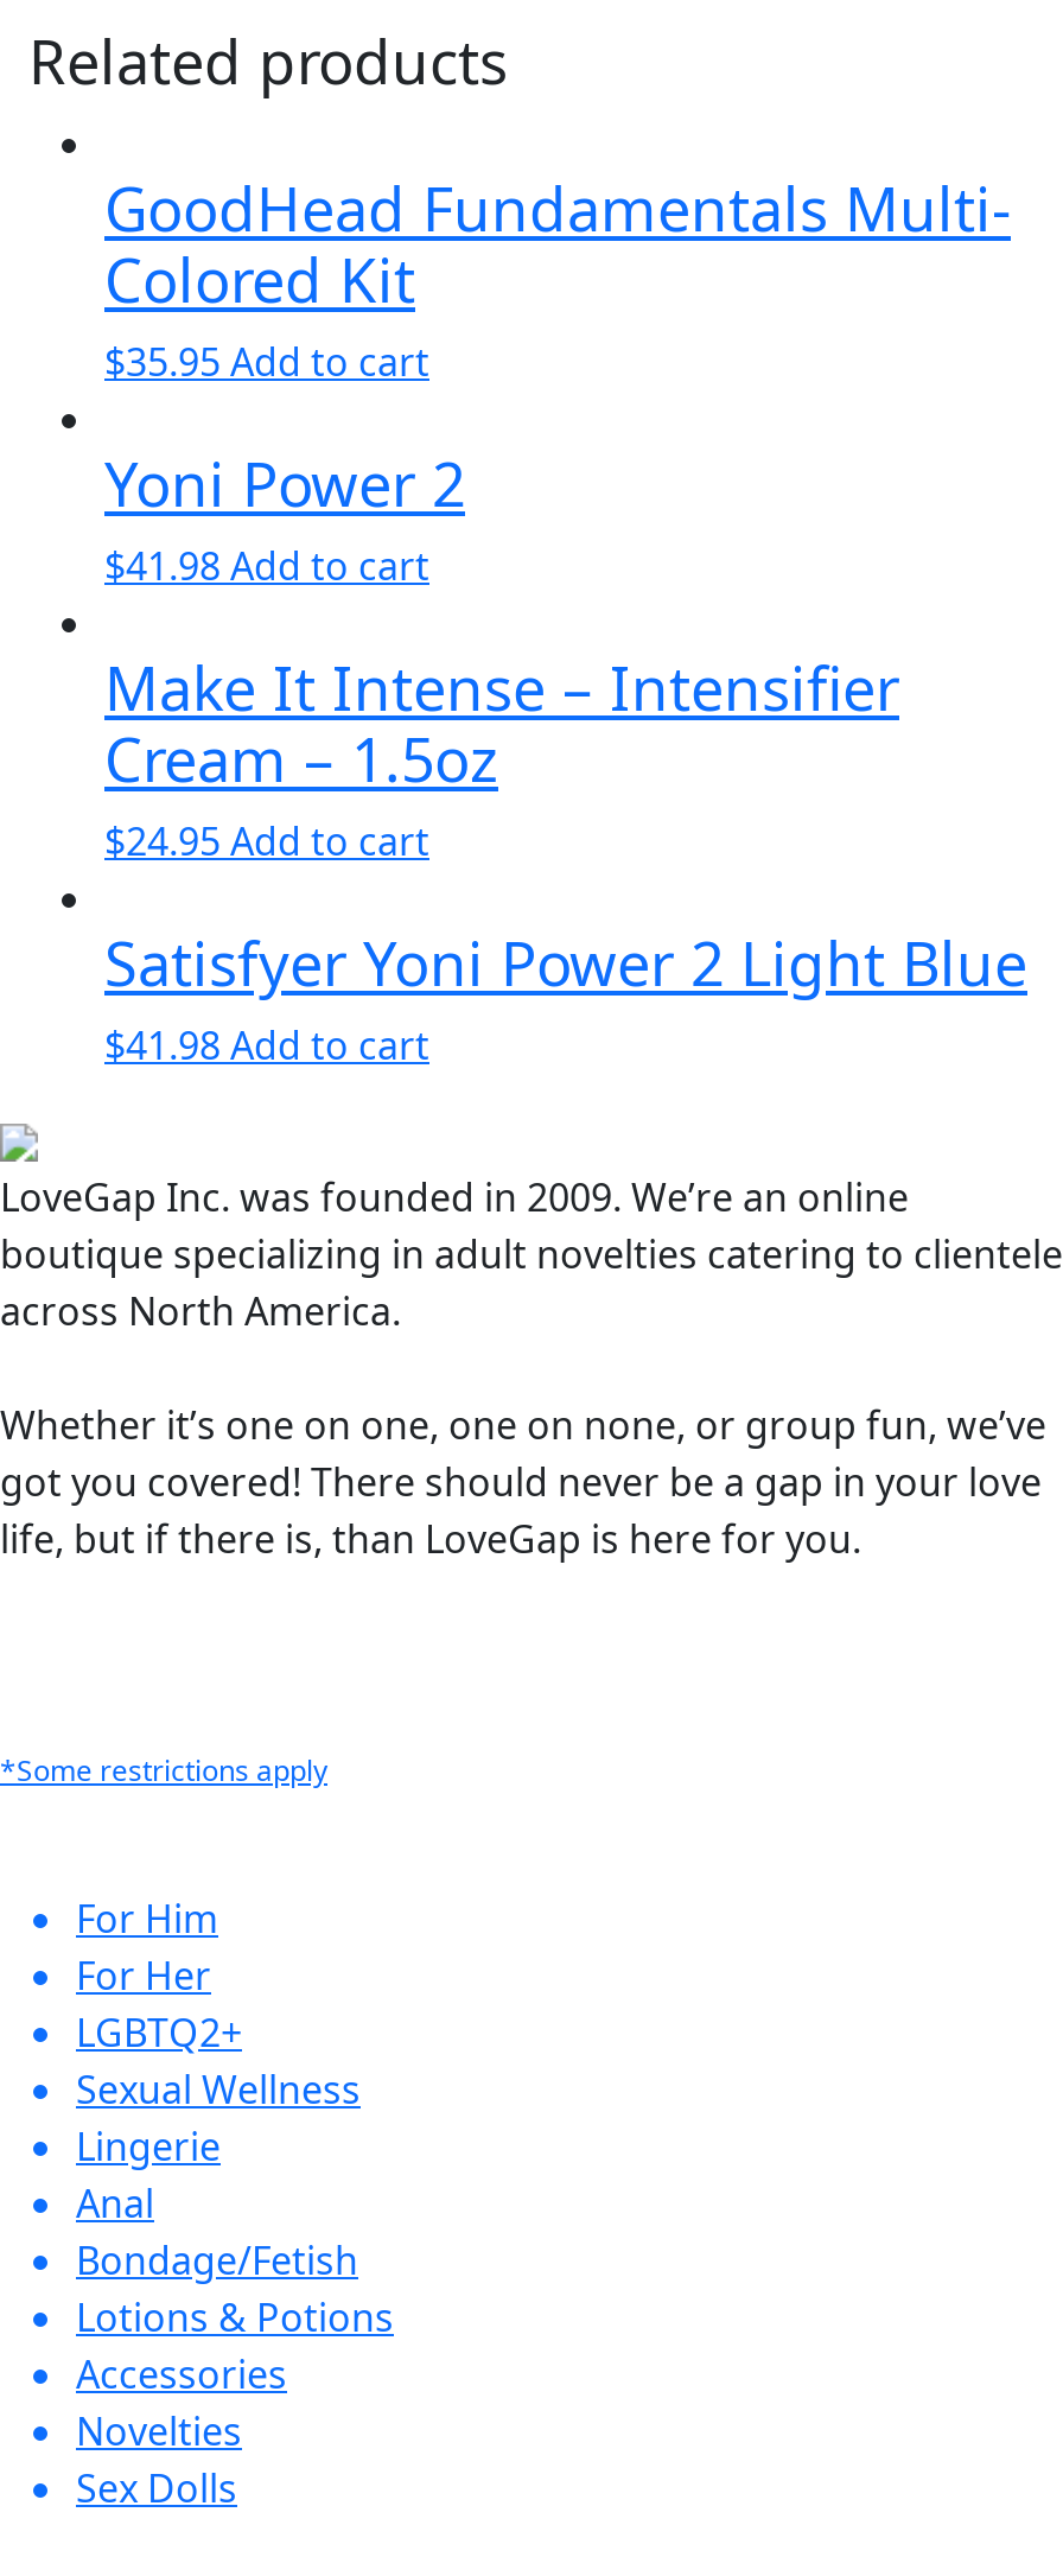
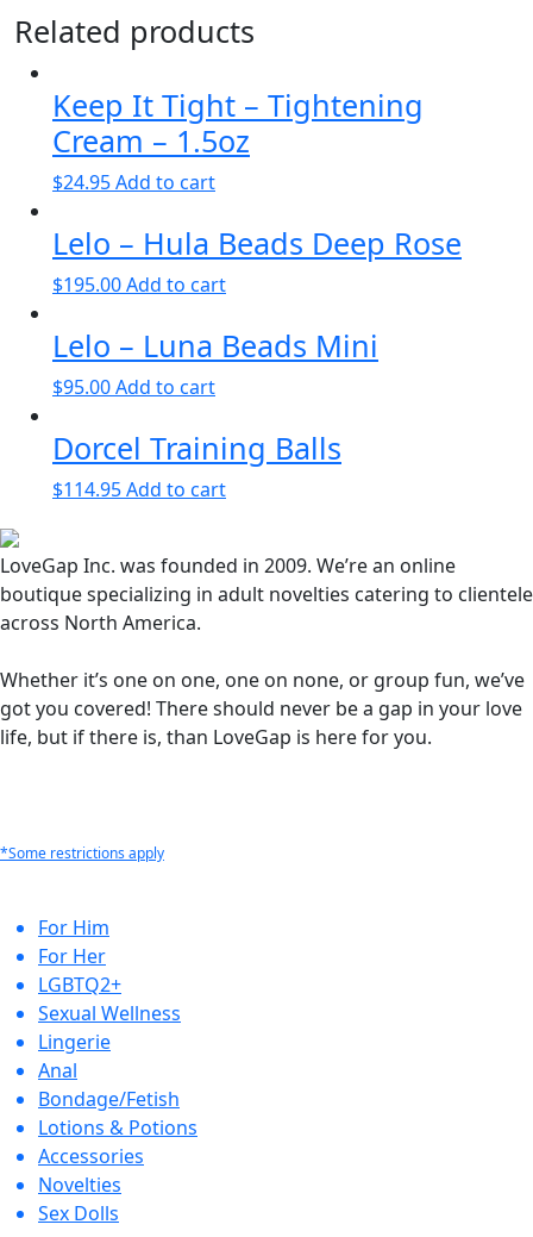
[104,166,1011,726] GoodHead Fundamentals Multi- | Colored Kit | $35.95 Add to cart | Yoni Power 2 | $41.98 Add to cart | Make It Intense – Intensifier -> [52,84,424,125] Keep It Tight – Tightening
moved [104,717,498,866] -> [52,120,250,195]: Cream – 1.5oz | $24.95 Add to cart
[104,921,1027,1071] Satisfyer Yoni Power 2 Light Blue | $41.98 Add to cart -> [52,222,462,502] Lelo – Hula Beads Deep Rose | $195.00 Add to cart | Lelo – Luna Beads Mini | $95.00 Add to cart | Dorcel Training Balls | $114.95 Add to cart

